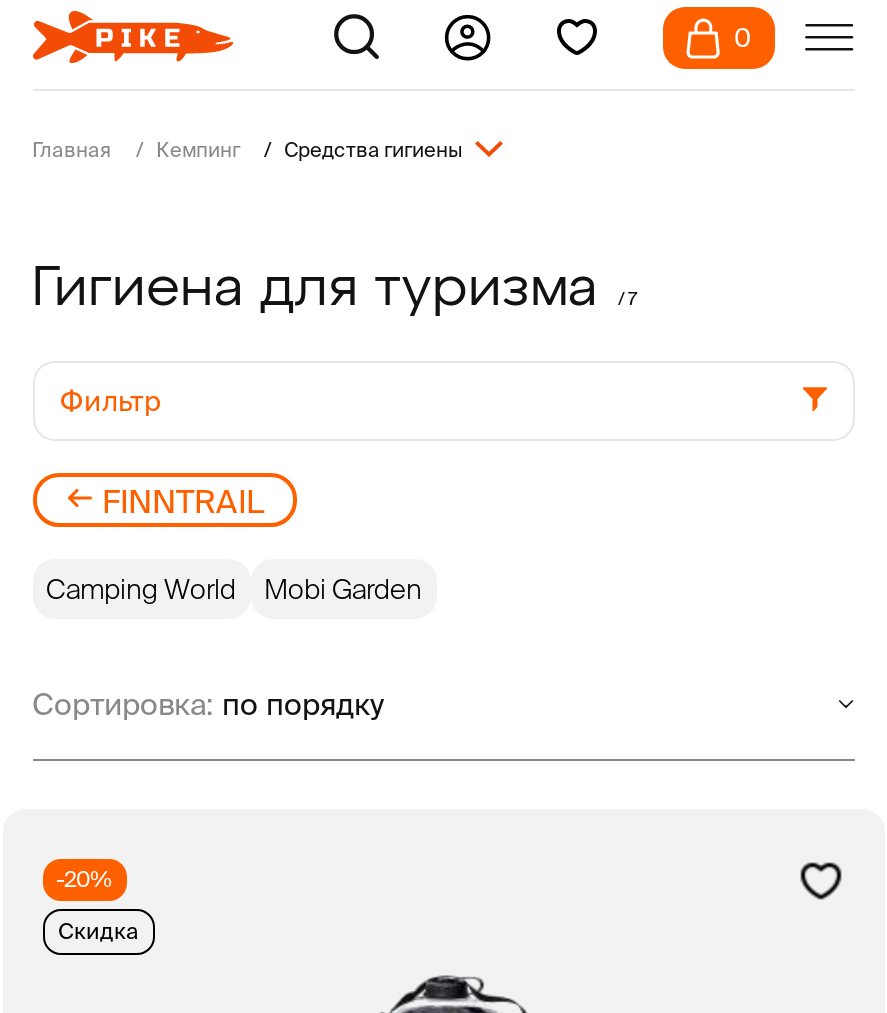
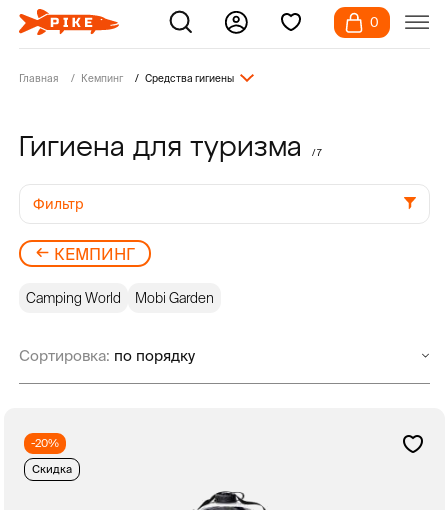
[94,483,264,519] FINNTRAIL -> [49,245,134,263] КЕМПИНГ

